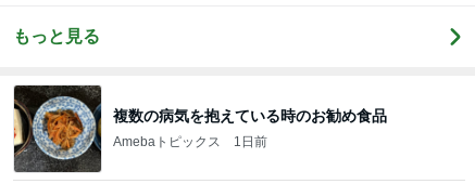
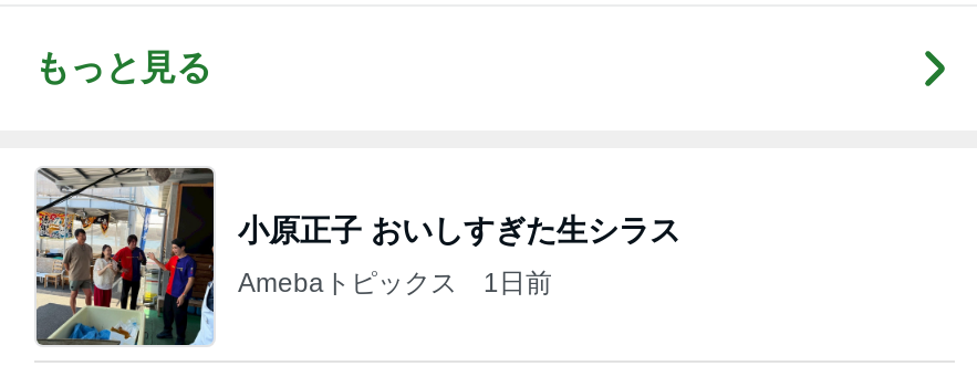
[13,84,387,173] [image] | 複数の病気を抱えている時のお勧め食品 -> [34,166,680,347] [image] | 小原正子 おいしすぎた生シラス

